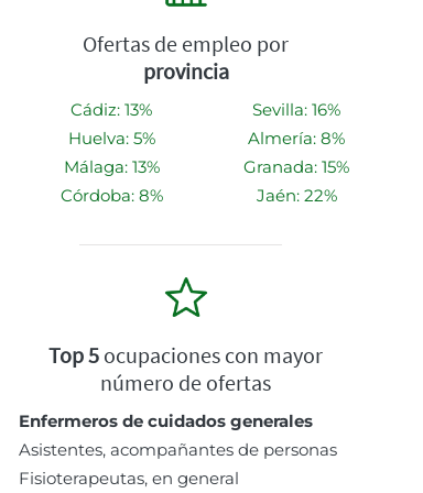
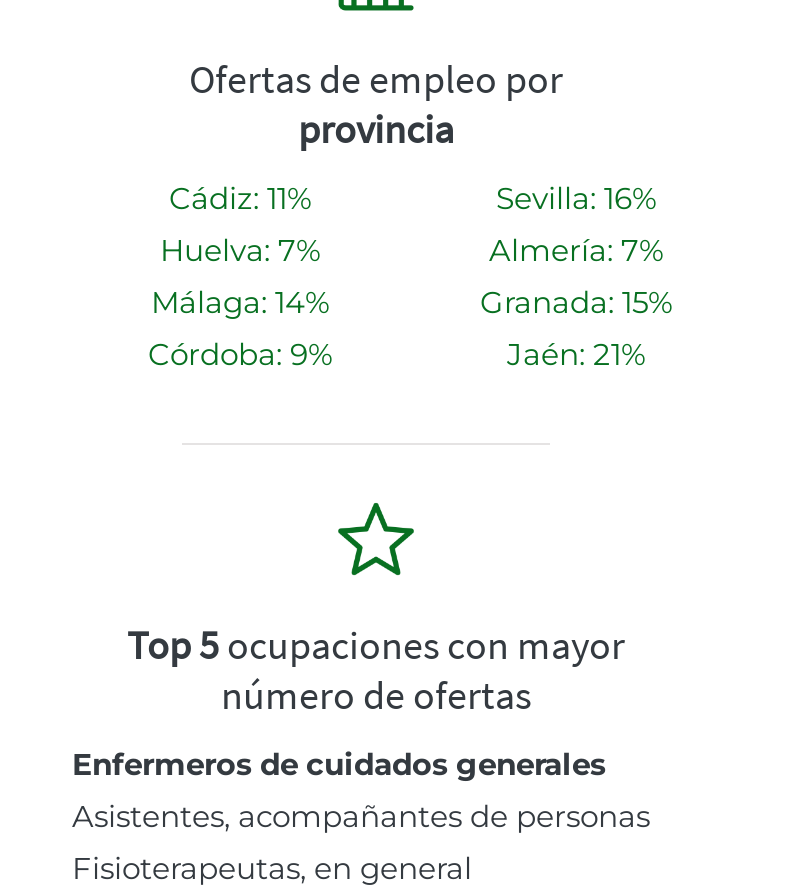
[70,99,152,120] Cádiz: 13% -> [169,179,311,217] Cádiz: 11%
[68,128,155,149] Huelva: 5% -> [160,231,320,269] Huelva: 7%
[248,128,345,149] Almería: 8% -> [489,231,663,269] Almería: 7%
[63,156,159,177] Málaga: 13% -> [151,283,329,321] Málaga: 14%
[60,185,162,206] Córdoba: 8% -> [148,335,332,373] Córdoba: 9%
[256,185,337,206] Jaén: 22% -> [507,335,645,373] Jaén: 21%

